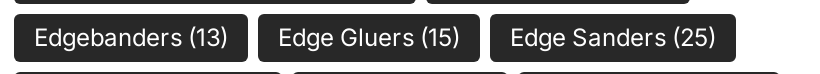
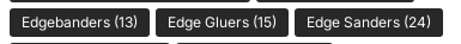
[34,22,716,52] Edgebanders (13) Edge Gluers (15) Edge Sanders (25) -> [22,13,431,31] Edgebanders (13) Edge Gluers (15) Edge Sanders (24)

